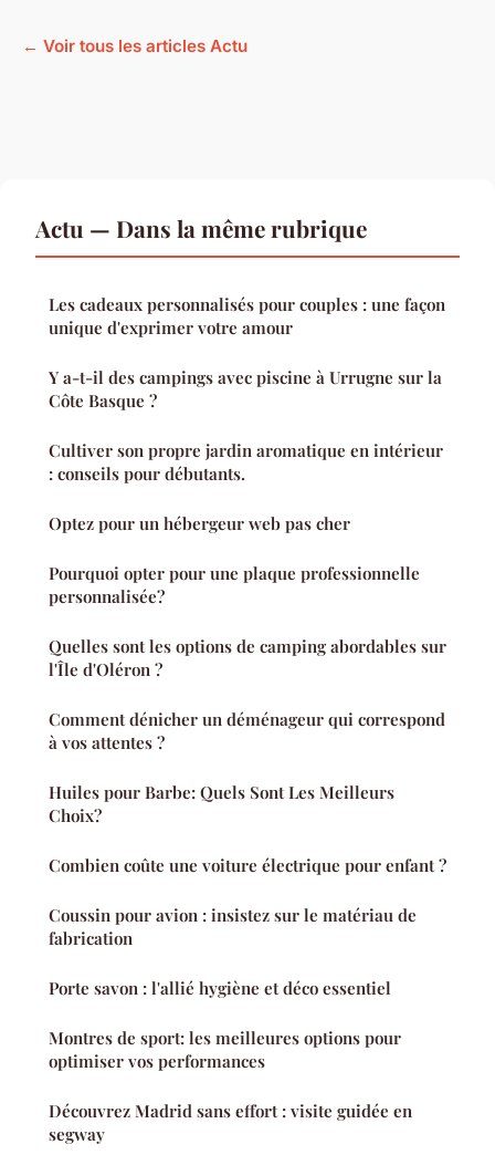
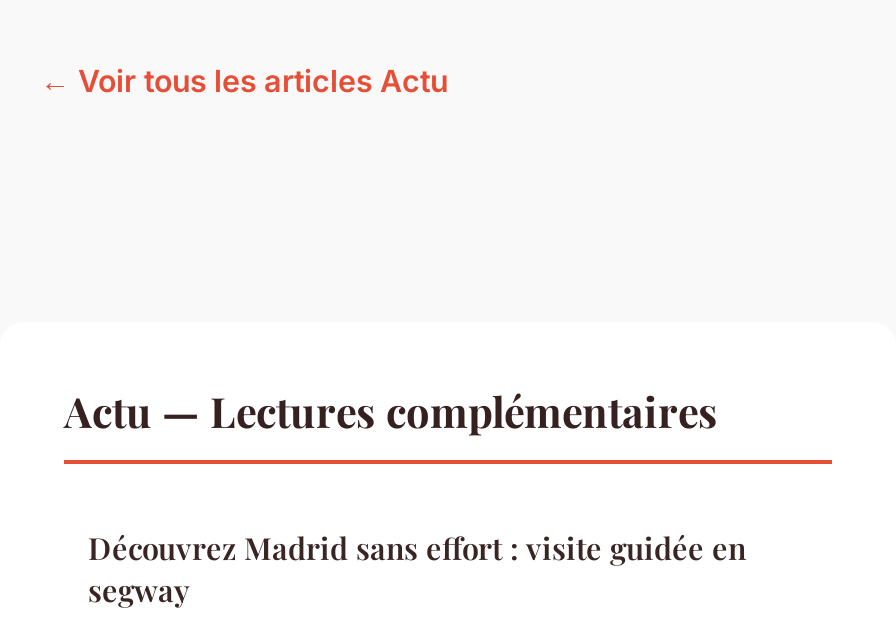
[35,212,446,1072] Actu — Dans la même rubrique | Les cadeaux personnalisés pour couples : une façon | unique d'exprimer votre amour | Y a-t-il des campings avec piscine à Urrugne sur la | Côte Basque ? | Cultiver son propre jardin aromatique en intérieur | : conseils pour débutants. | Optez pour un hébergeur web pas cher | Pourquoi opter pour une plaque professionnelle | personnalisée? | Quelles sont les options de camping abordables sur | l'Île d'Oléron ? | Comment dénicher un déménageur qui correspond | à vos attentes ? | Huiles pour Barbe: Quels Sont Les Meilleurs | Choix? | Combien coûte une voiture électrique pour enfant ? | Coussin pour avion : insistez sur le matériau de | fabrication | Porte savon : l'allié hygiène et déco essentiel | Montres de sport: les meilleures options pour | optimiser vos performances -> [64,382,718,438] Actu — Lectures complémentaires

